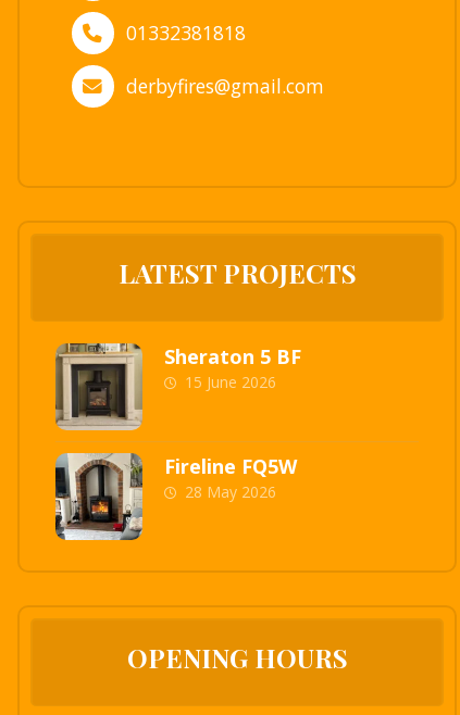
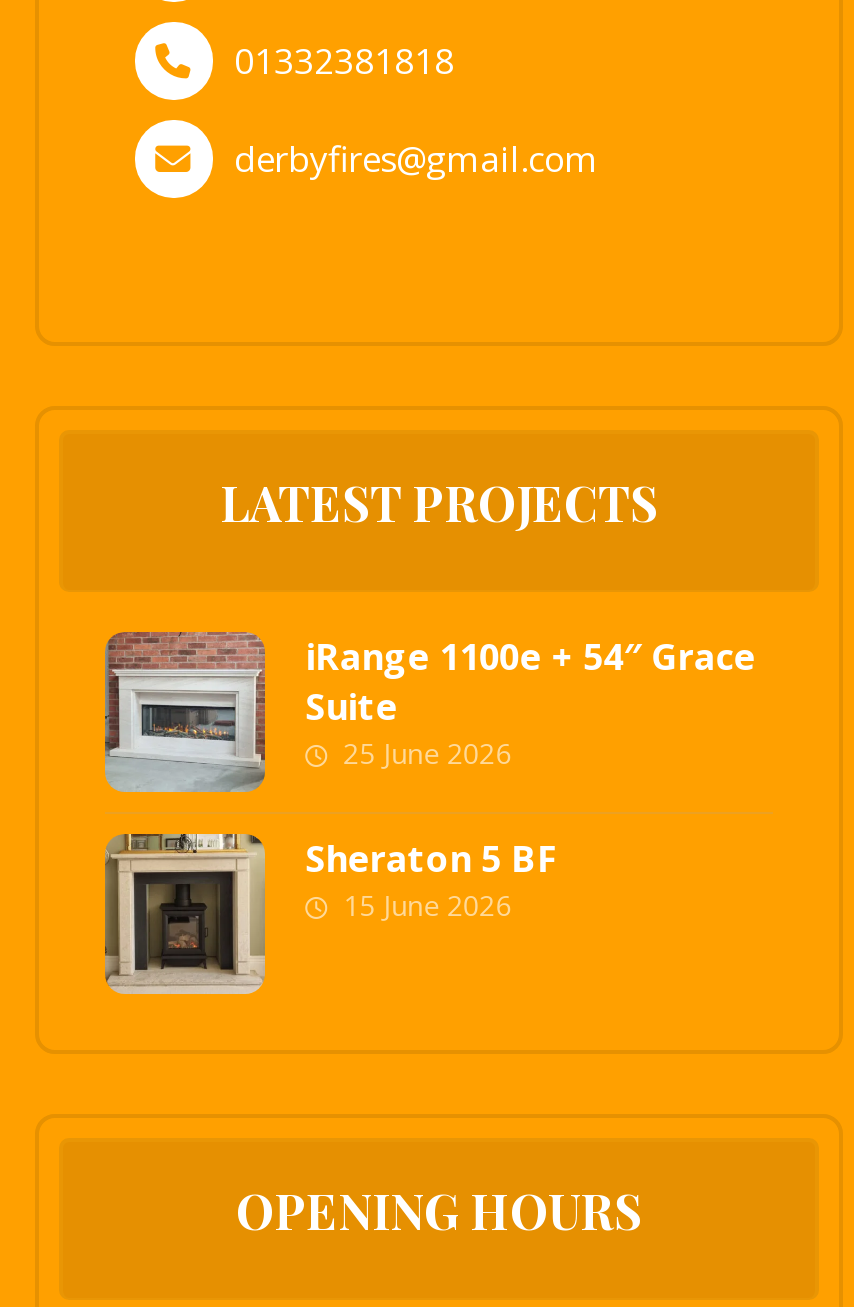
none -> [105,631,755,792] [image] | iRange 1100e + 54″ Grace | Suite | 25 June 2026
moved [54,341,301,429] -> [103,830,557,992]: [image] | Sheraton 5 BF | 15 June 2026
[54,452,297,541] [image] | Fireline FQ5W | 28 May 2026 -> none

